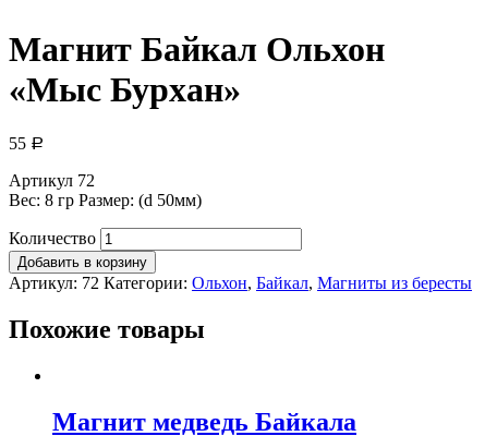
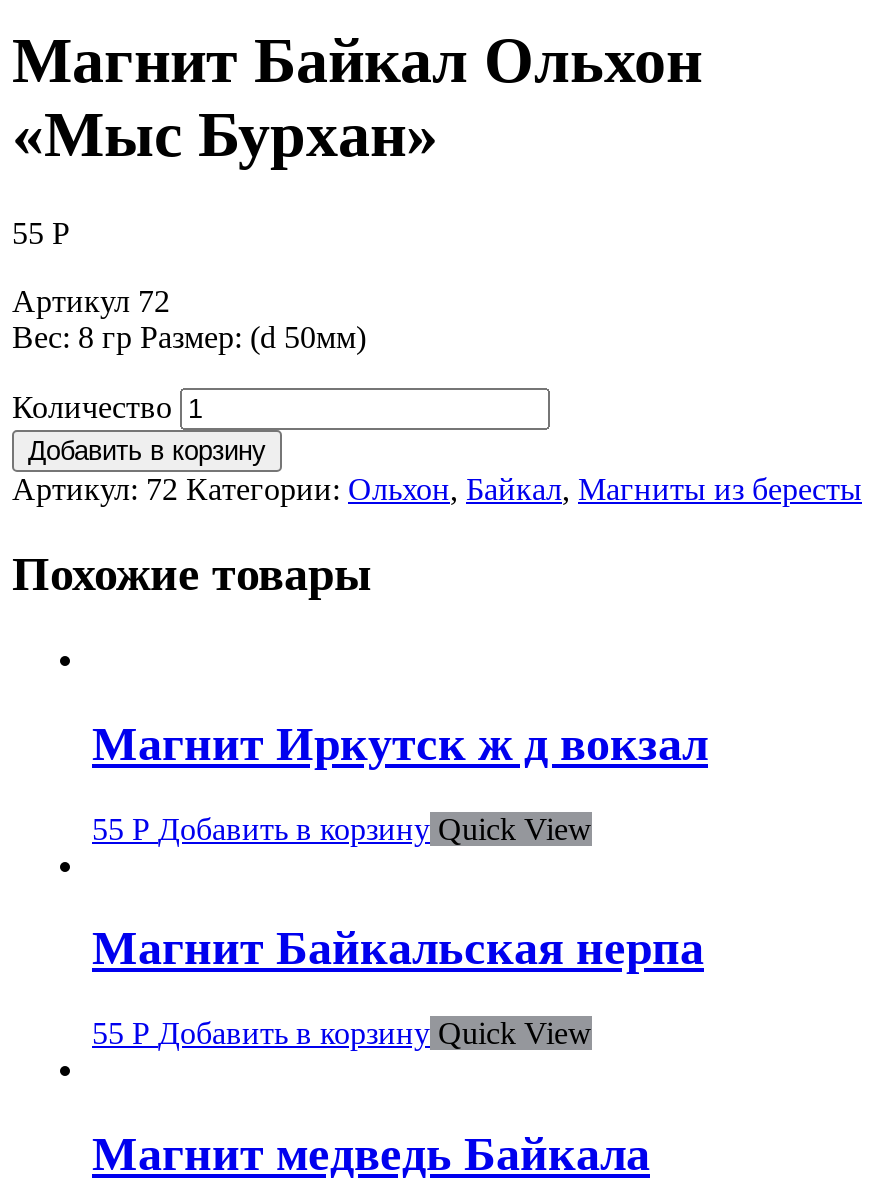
none -> [92,717,708,1051] Магнит Иркутск ж д вокзал | 55 Р Добавить в корзину Quick View | Магнит Байкальская нерпа | 55 Р Добавить в корзину Quick View

